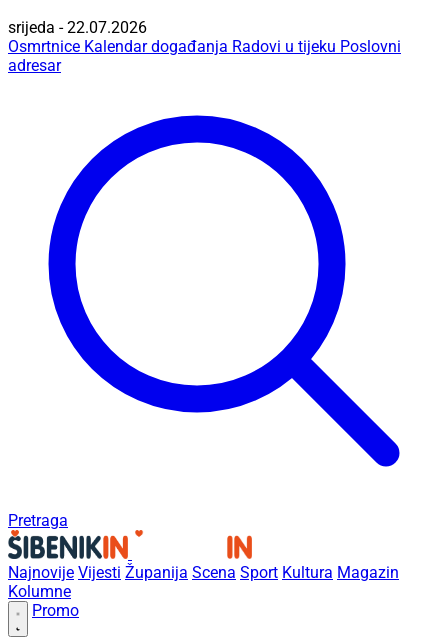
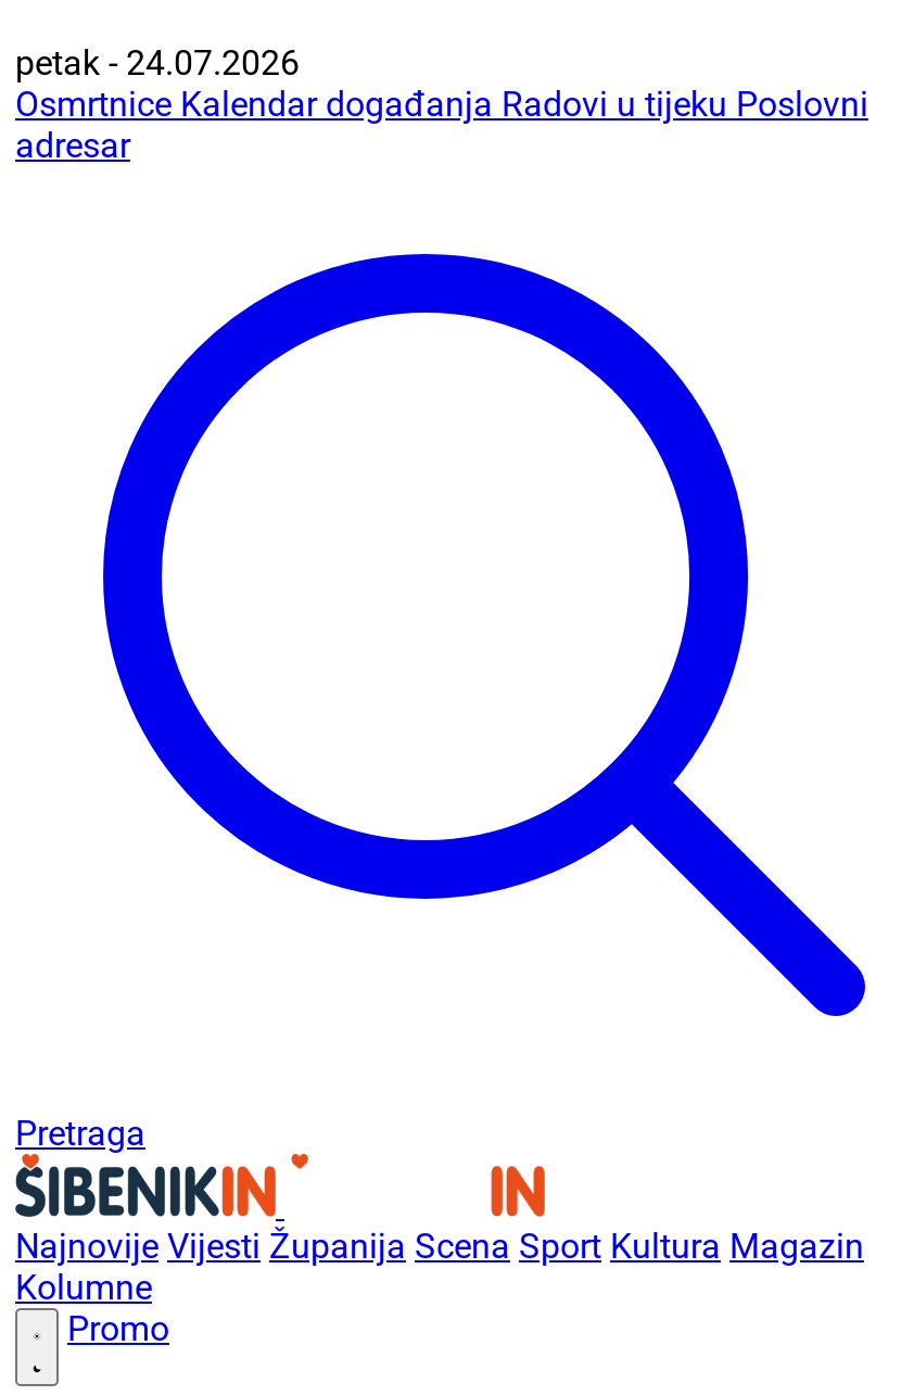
[8,18,147,37] srijeda - 22.07.2026 -> [15,42,300,84] petak - 24.07.2026

